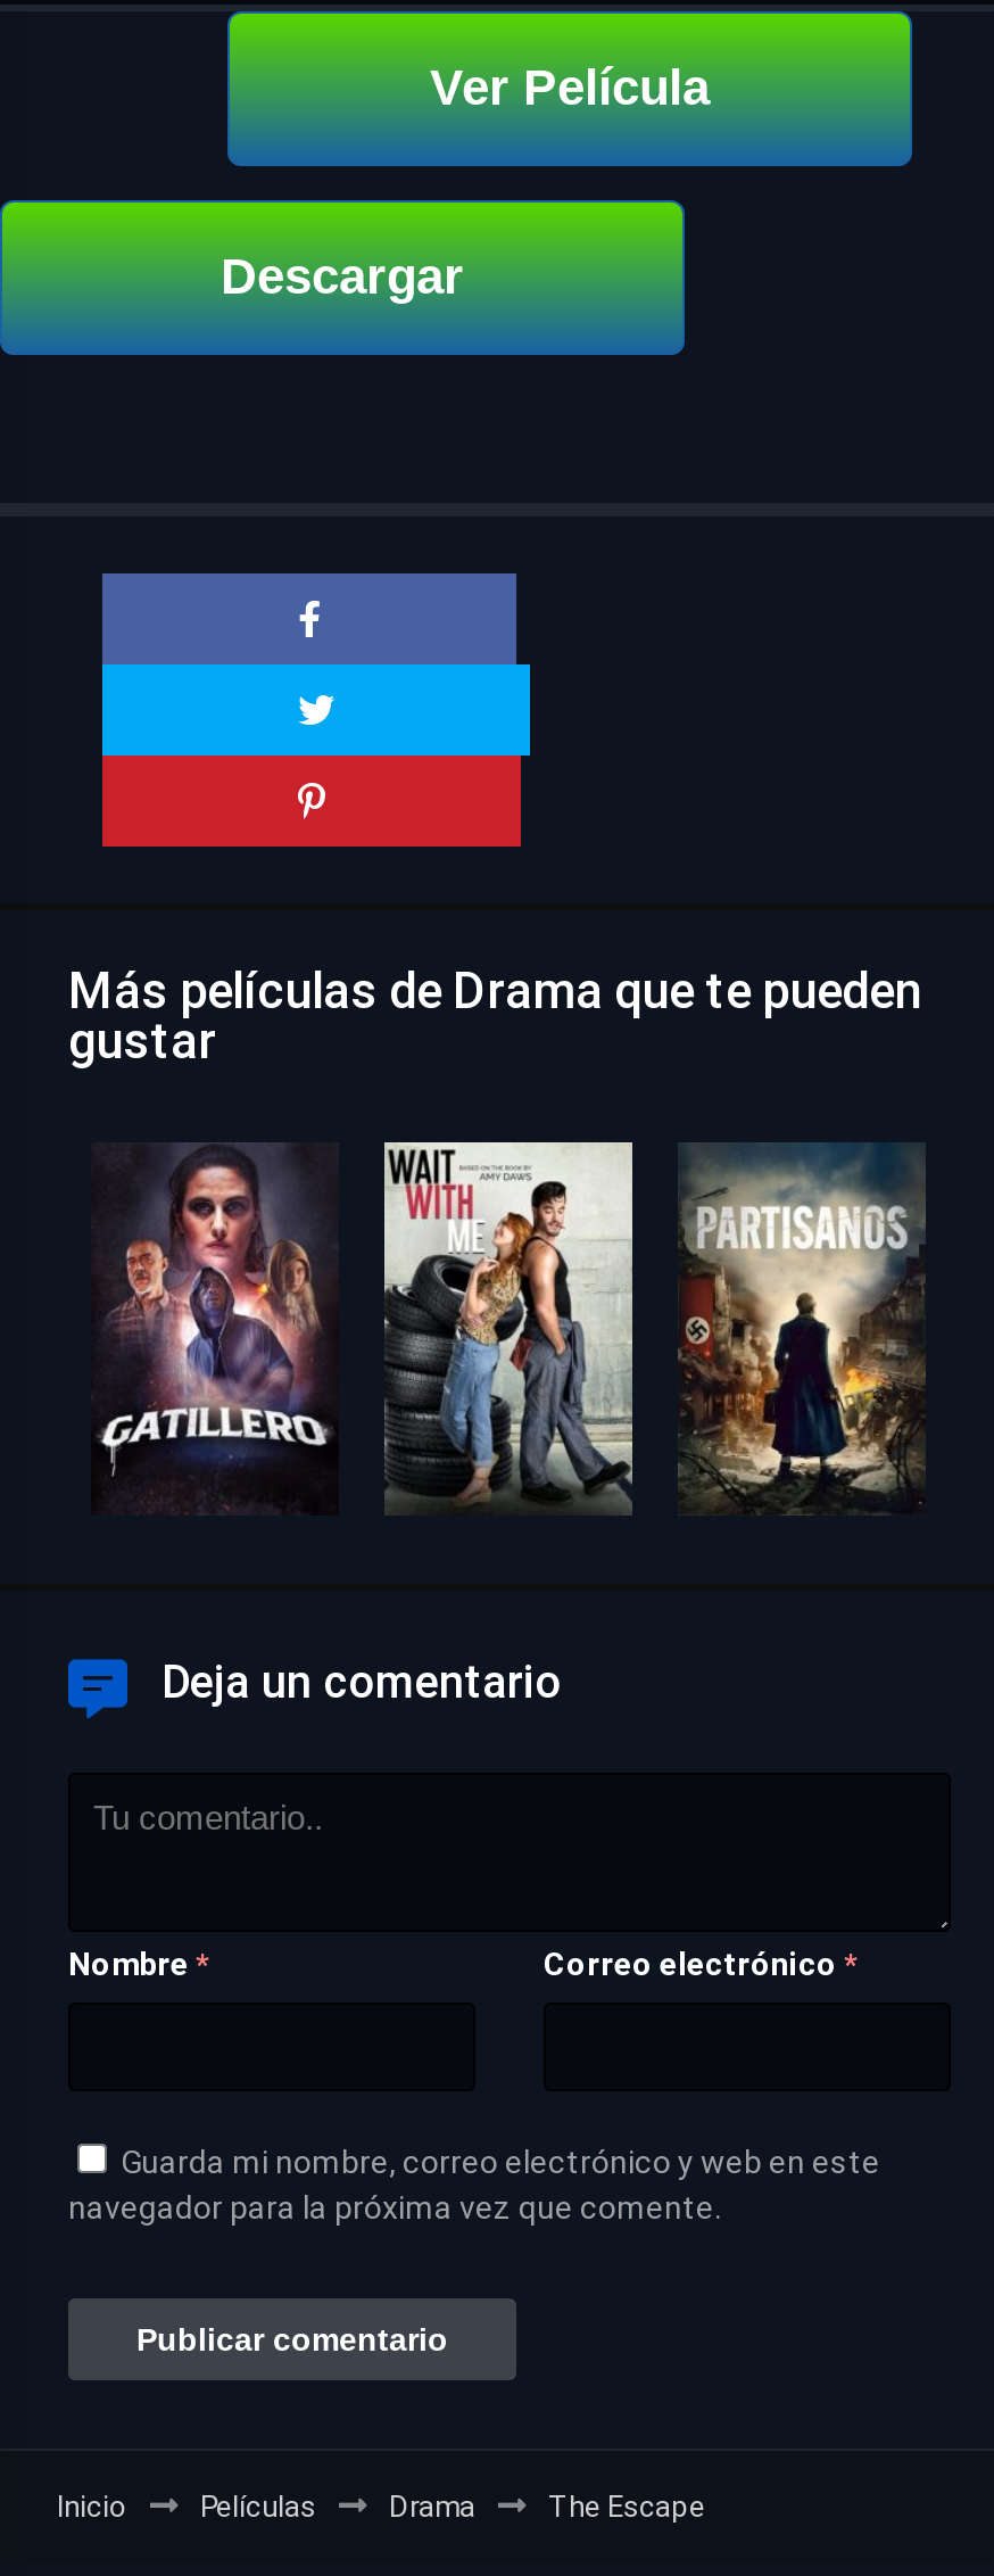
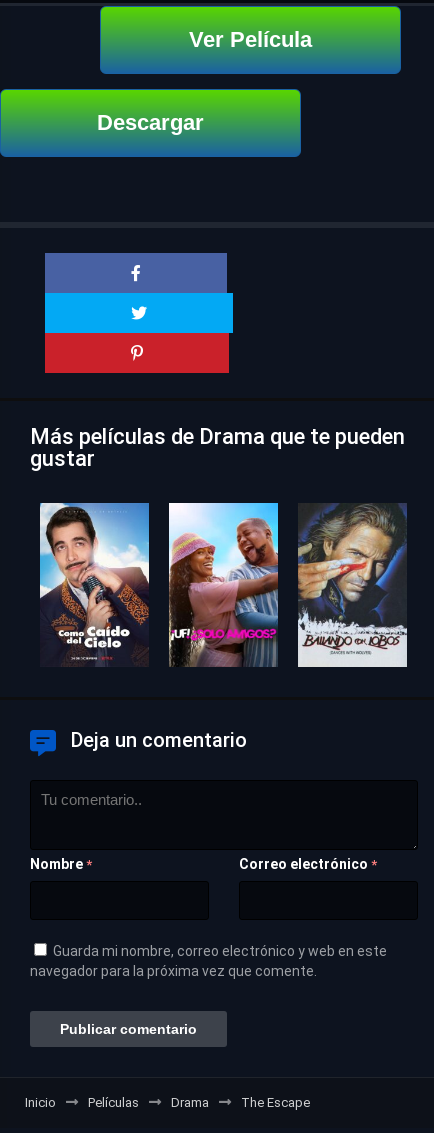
[91,1142,339,1511] [image] -> [39,502,150,665] [image]
[384,1140,635,1513] [image] -> [168,502,279,667] [image]
[678,1142,926,1516] [image] -> [297,504,408,668] [image]

